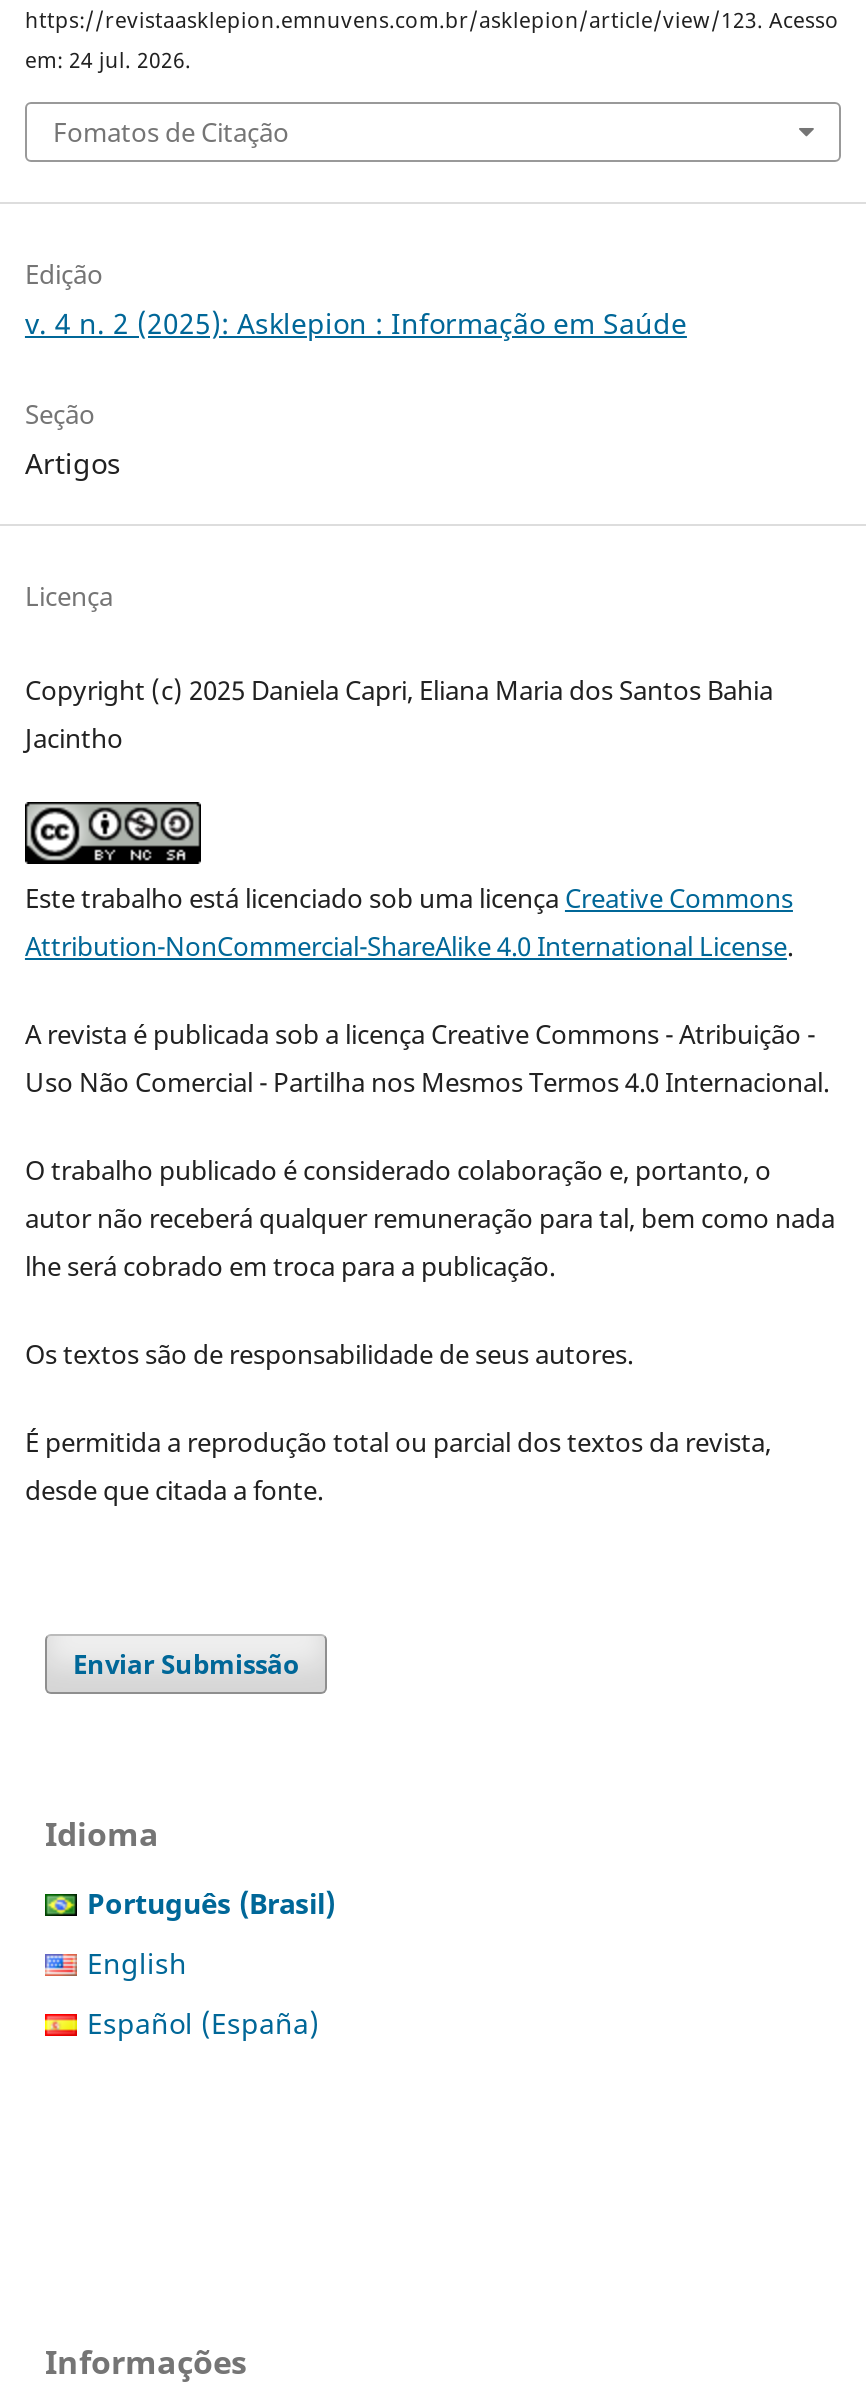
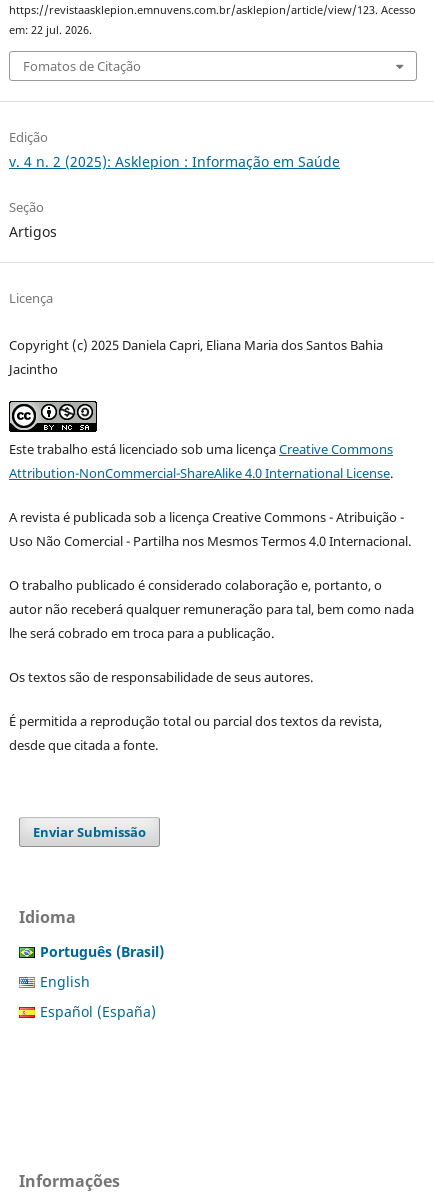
[25,47,191,75] em: 24 jul. 2026. -> [9,23,92,37] em: 22 jul. 2026.

